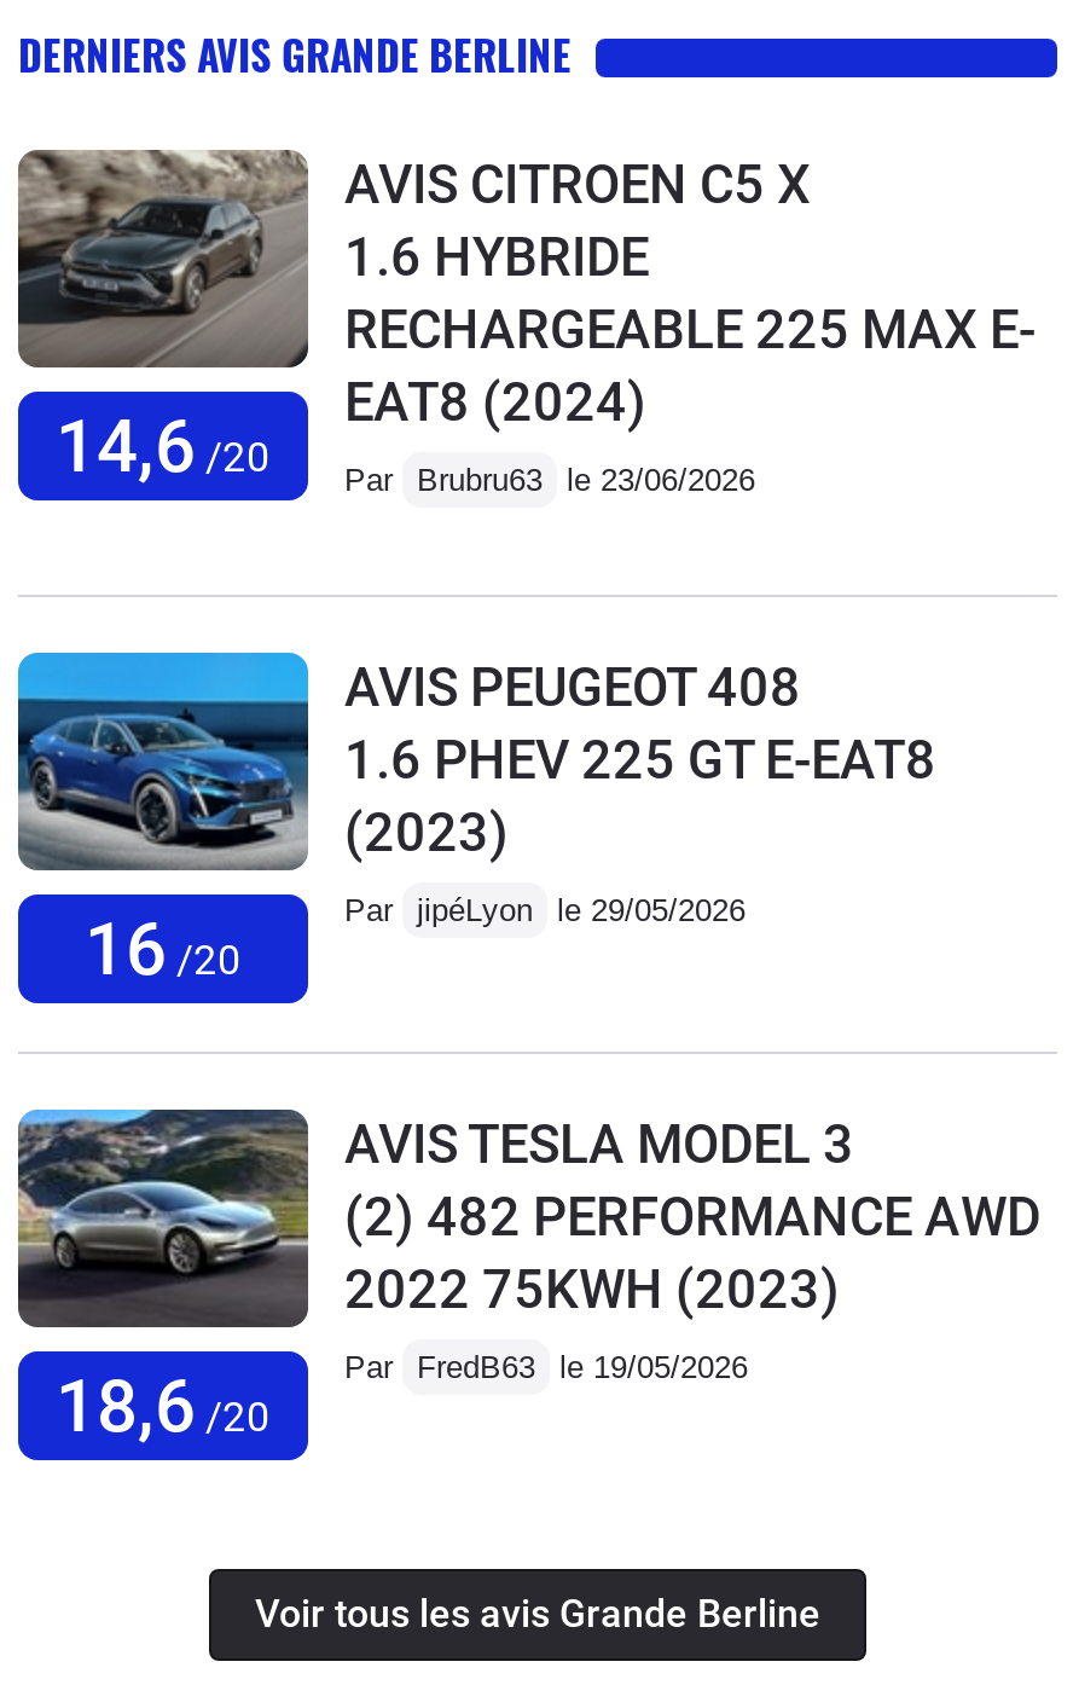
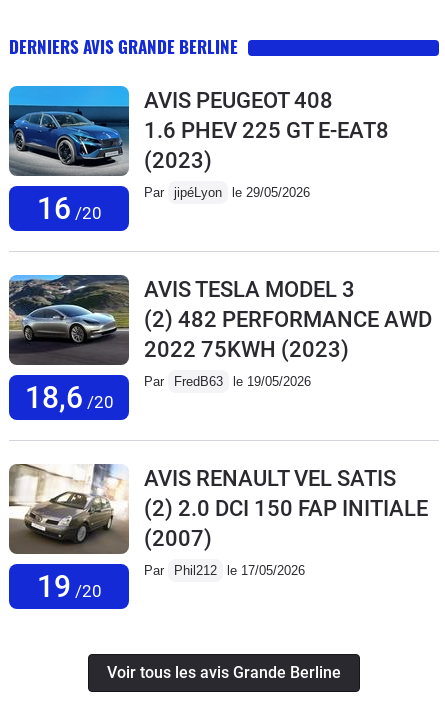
[16,147,1036,498] [image] | AVIS CITROEN C5 X | 1.6 HYBRIDE | RECHARGEABLE 225 MAX E- | EAT8 (2024) | Par Brubru63 le 23/06/2026 -> none
[56,404,271,488] 14,6 /20 -> none
moved [13,658,1040,1448] -> [7,88,432,415]: [image] | 16 /20 | AVIS PEUGEOT 408 | ... | 2022 75KWH (2023) | Par FredB63 le 19/05/2026
none -> [9,463,129,604] [image] | 19 /20
none -> [144,466,428,578] AVIS RENAULT VEL SATIS | (2) 2.0 DCI 150 FAP INITIALE | (2007) | Par Phil212 le 17/05/2026

